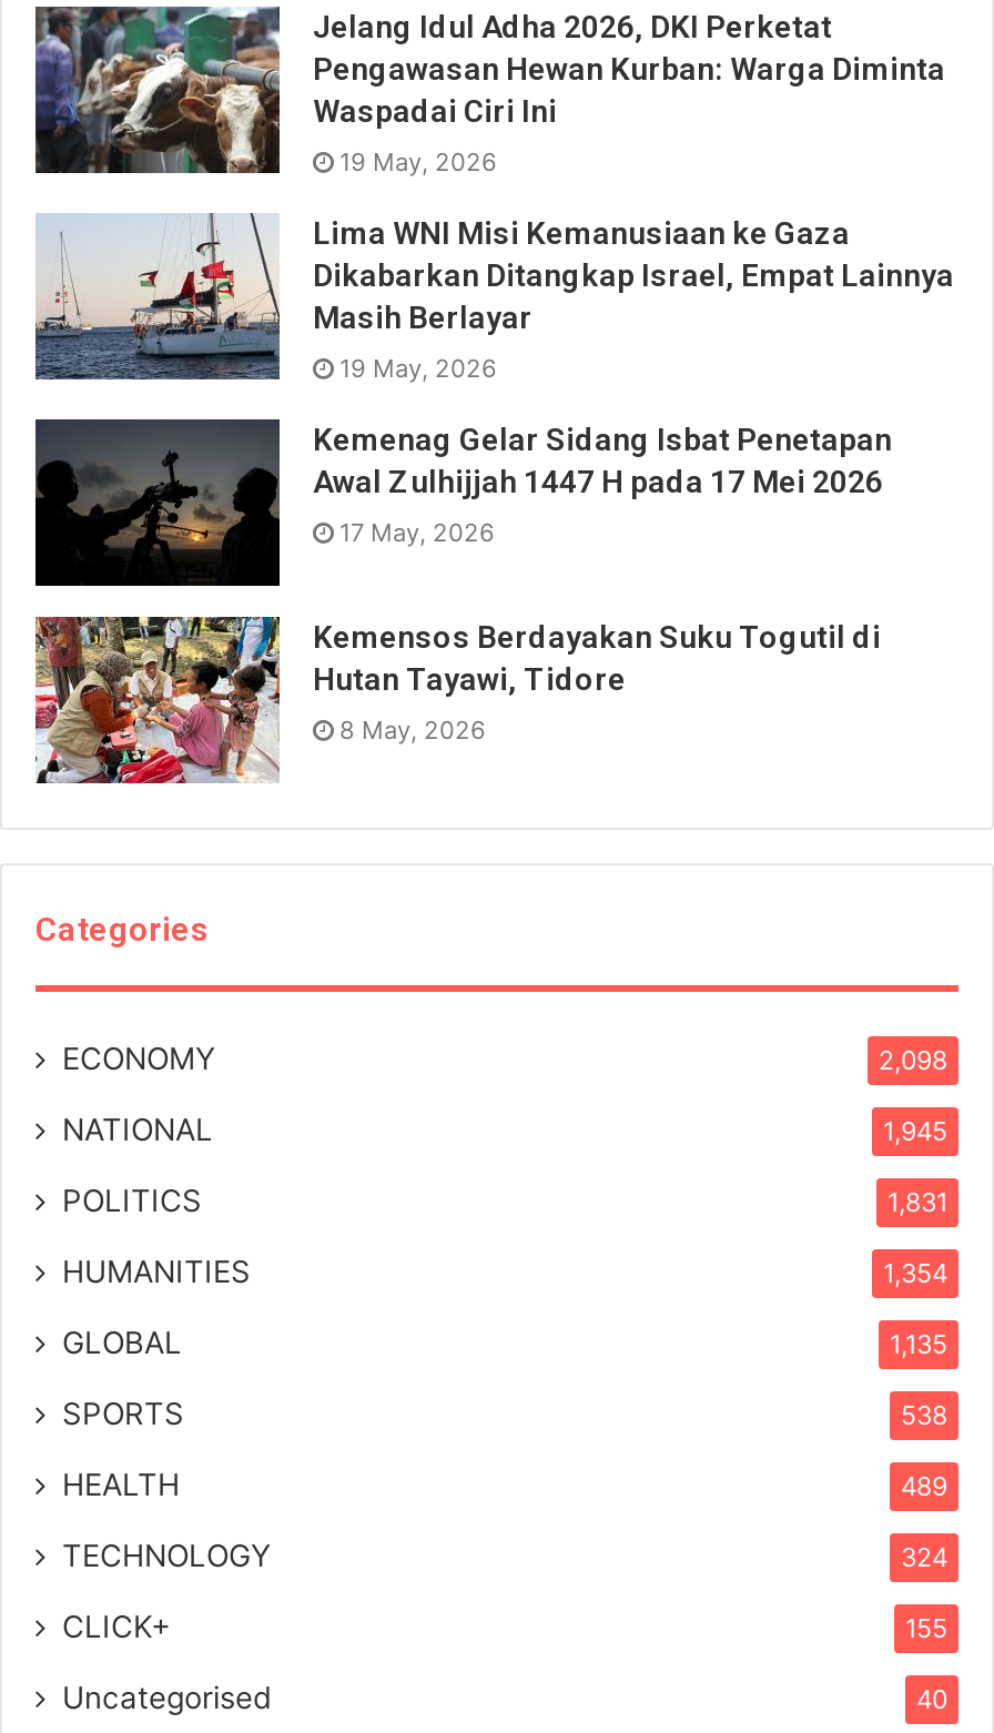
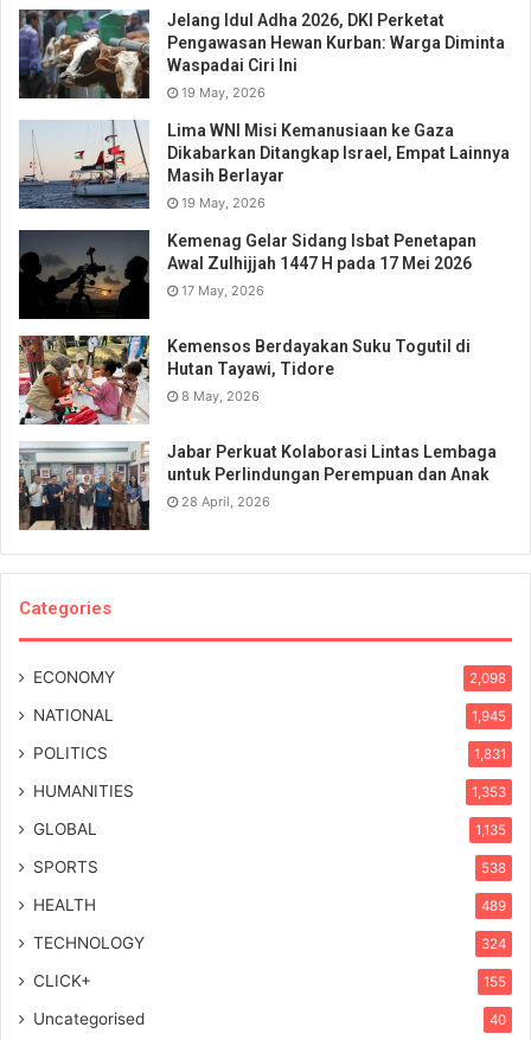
none -> [18,441,497,531] [image] | Jabar Perkuat Kolaborasi Lintas Lembaga | untuk Perlindungan Perempuan dan Anak | 28 April, 2026
[883,1259,947,1290] 1,354 -> [472,784,506,801] 1,353

